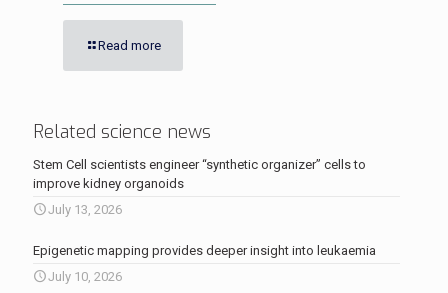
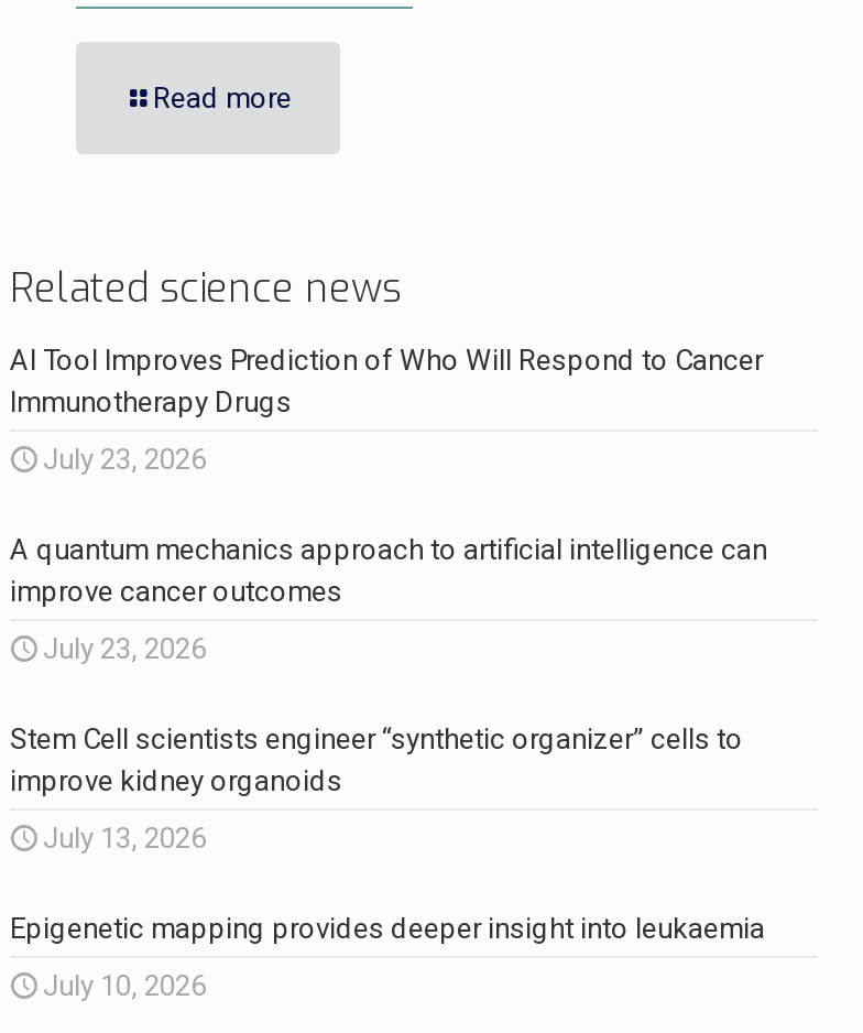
none -> [10,344,767,665] AI Tool Improves Prediction of Who Will Respond to Cancer | Immunotherapy Drugs | July 23, 2026 | A quantum mechanics approach to artificial intelligence can | improve cancer outcomes | July 23, 2026

